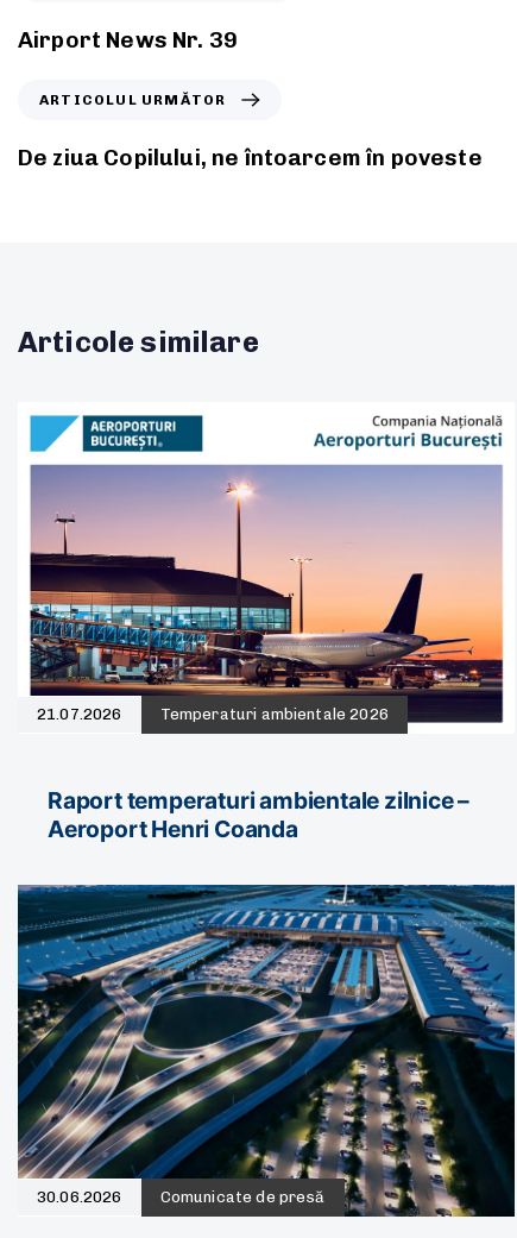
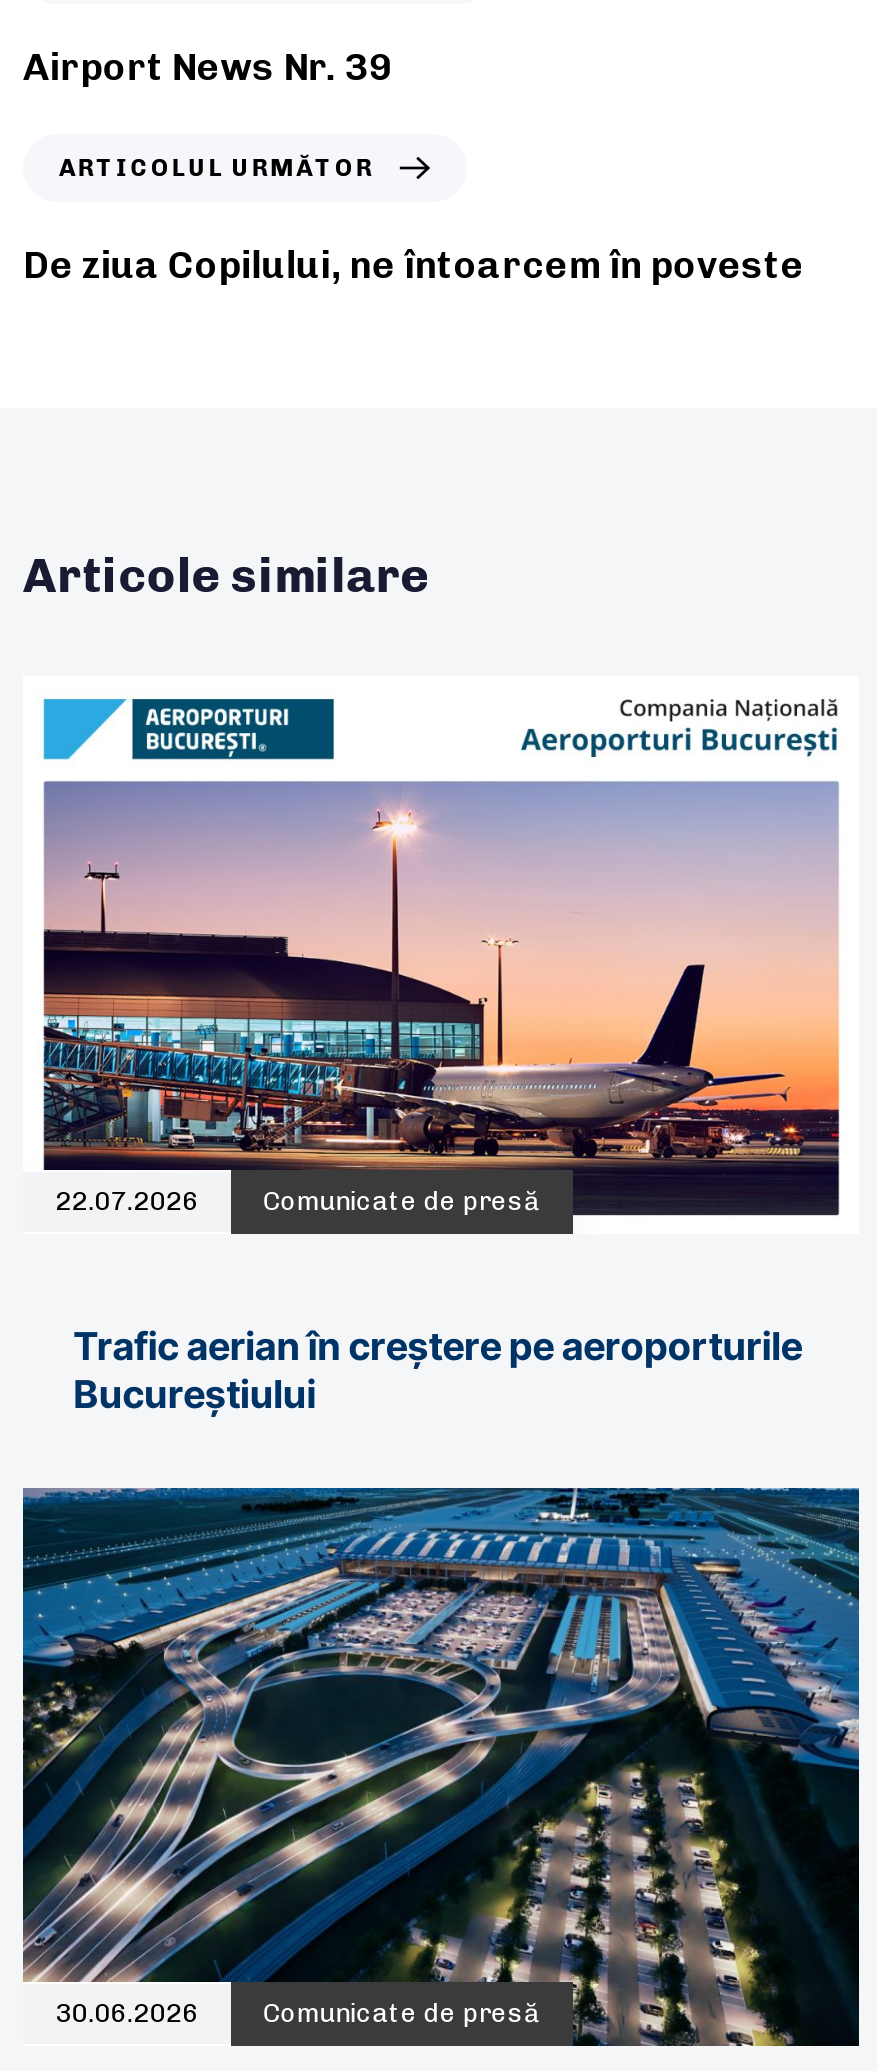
[37,705,389,723] 21.07.2026 | Temperaturi ambientale 2026 -> [55,1186,540,1216] 22.07.2026 | Comunicate de presă
[48,786,470,843] Raport temperaturi ambientale zilnice – | Aeroport Henri Coanda -> [73,1322,802,1418] Trafic aerian în creștere pe aeroporturile | Bucureștiului

